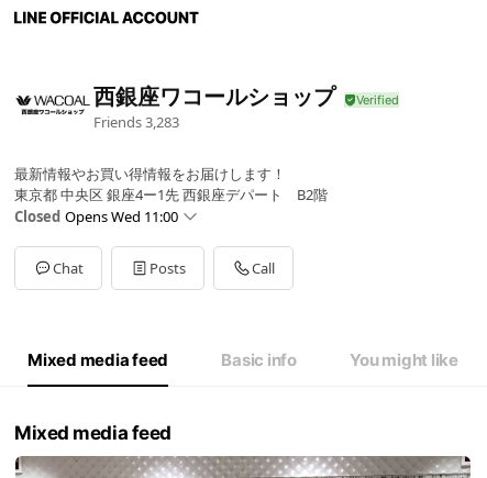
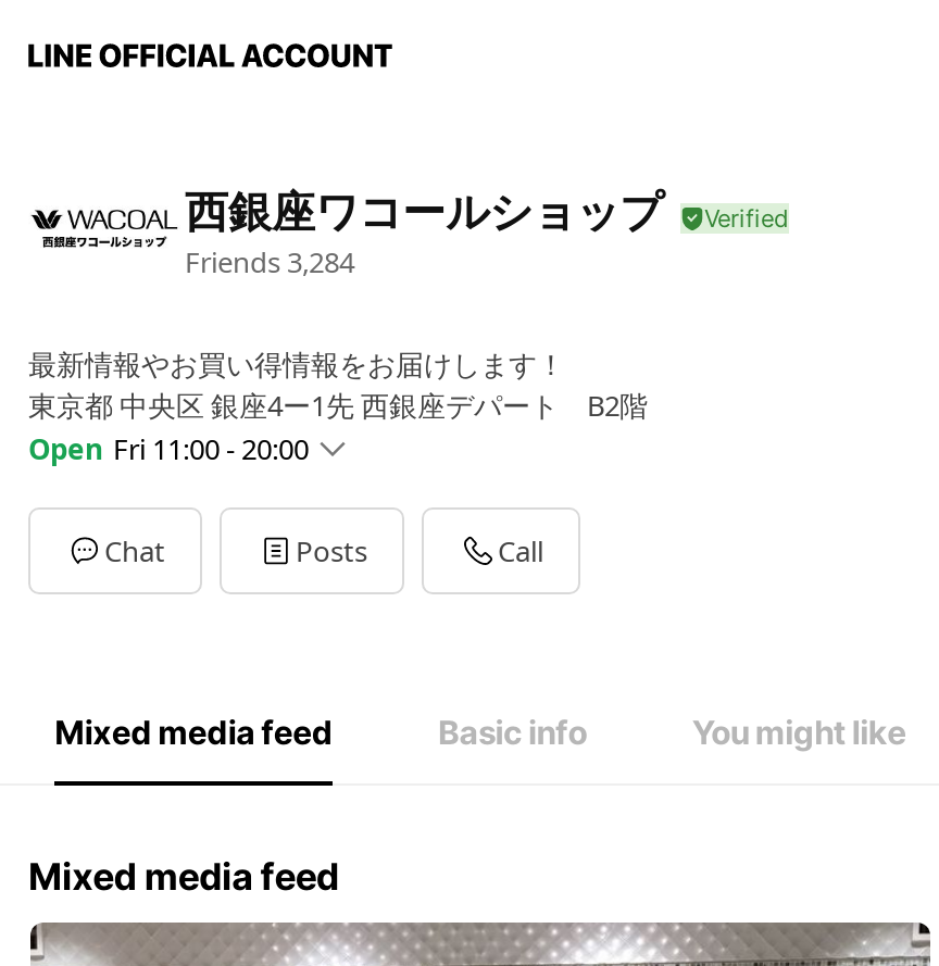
[93,112,179,131] Friends 3,283 -> [185,241,354,280] Friends 3,284
[14,207,178,226] Closed Opens Wed 11:00 -> [28,429,309,468] Open Fri 11:00 - 20:00

